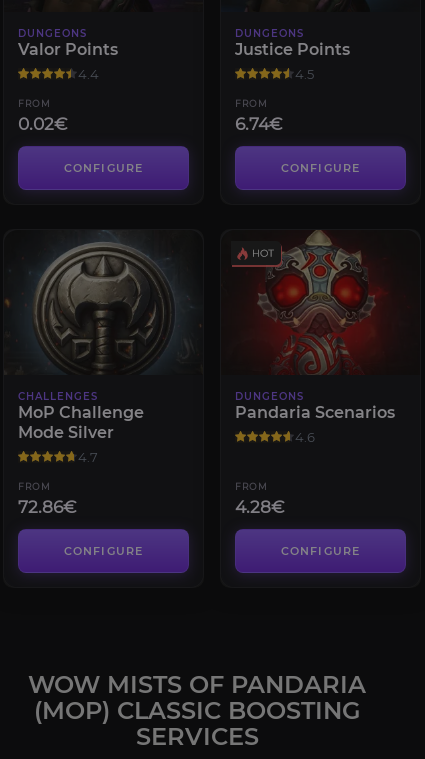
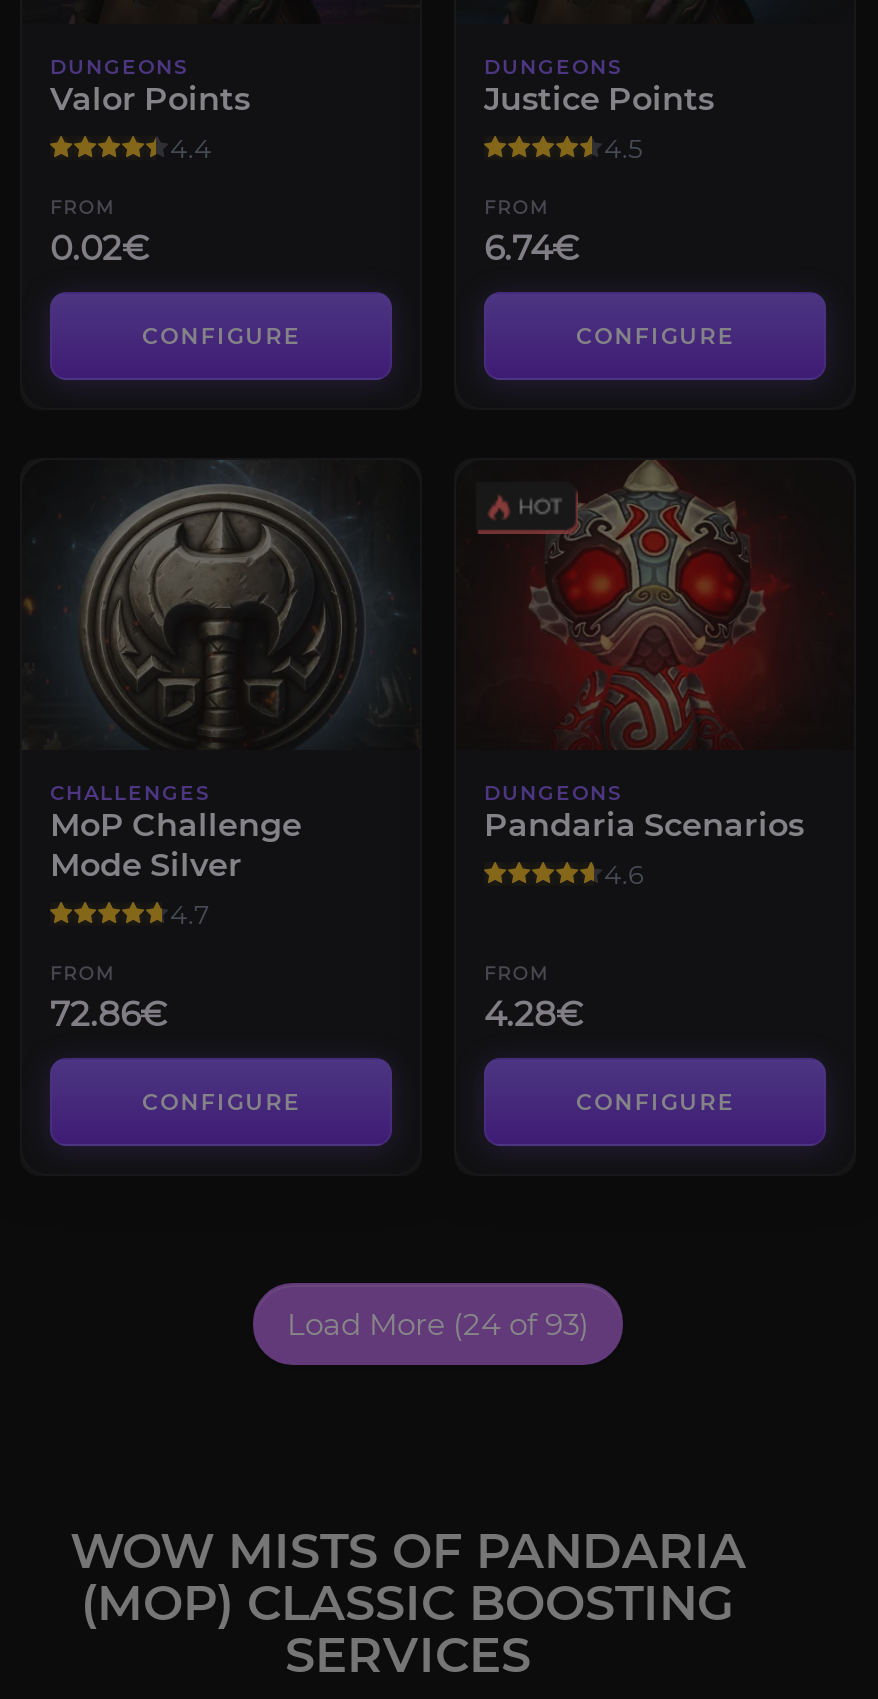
none -> [287,1306,589,1344] Load More (24 of 93)

